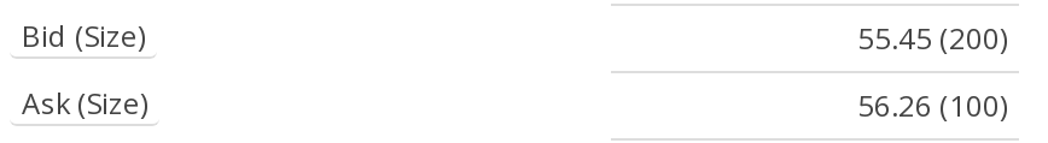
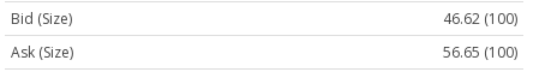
[857,19,1007,60] 55.45 (200) -> [443,9,517,29] 46.62 (100)
[857,86,1007,127] 56.26 (100) -> [443,42,517,63] 56.65 (100)

